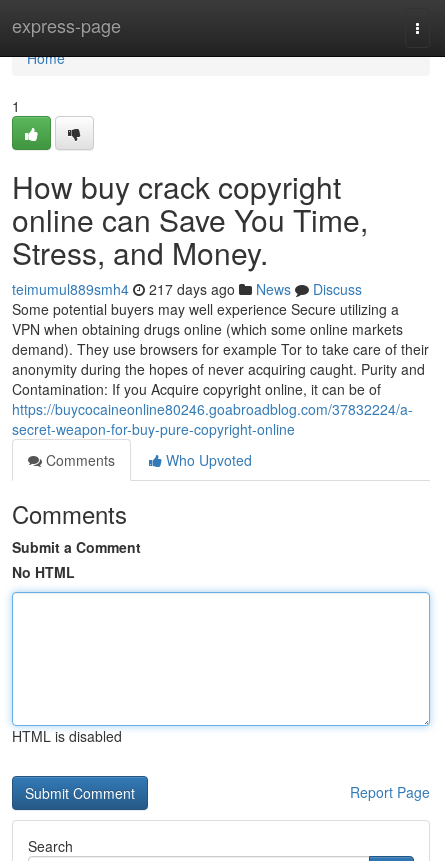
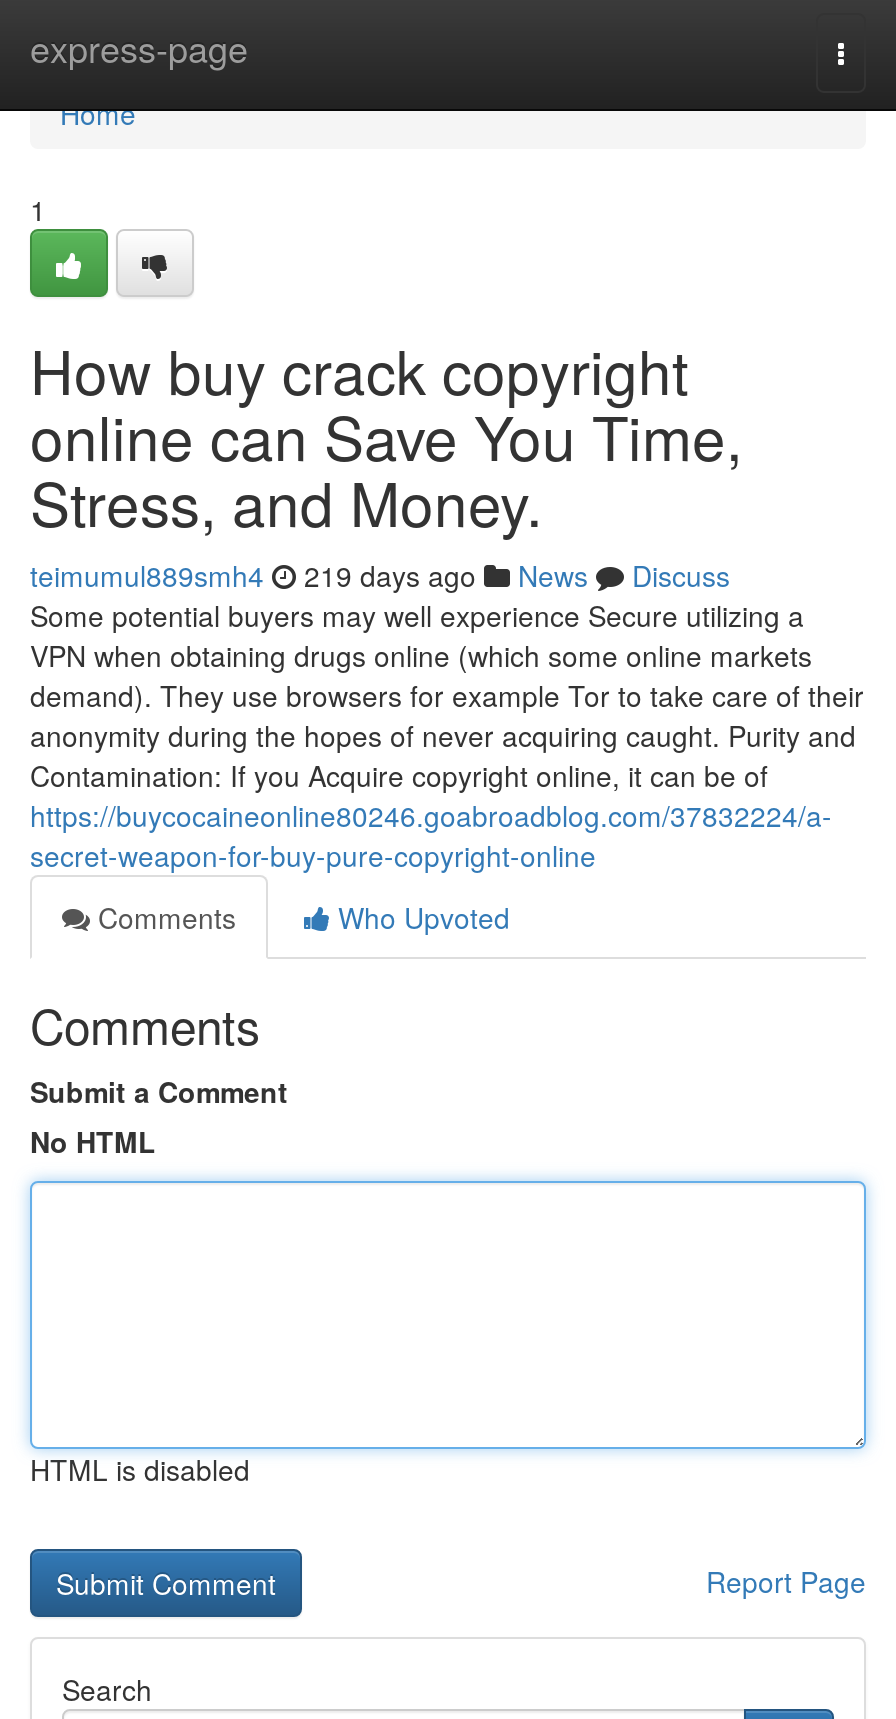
[12,279,362,299] teimumul889smh4 217 days ago News Discuss -> [30,555,730,595] teimumul889smh4 219 days ago News Discuss

